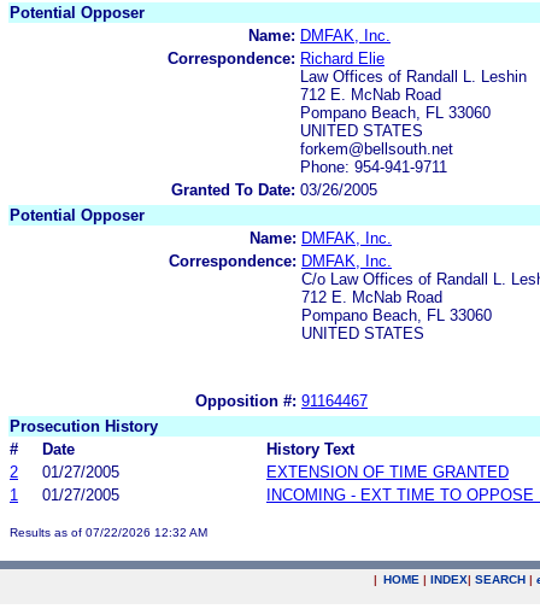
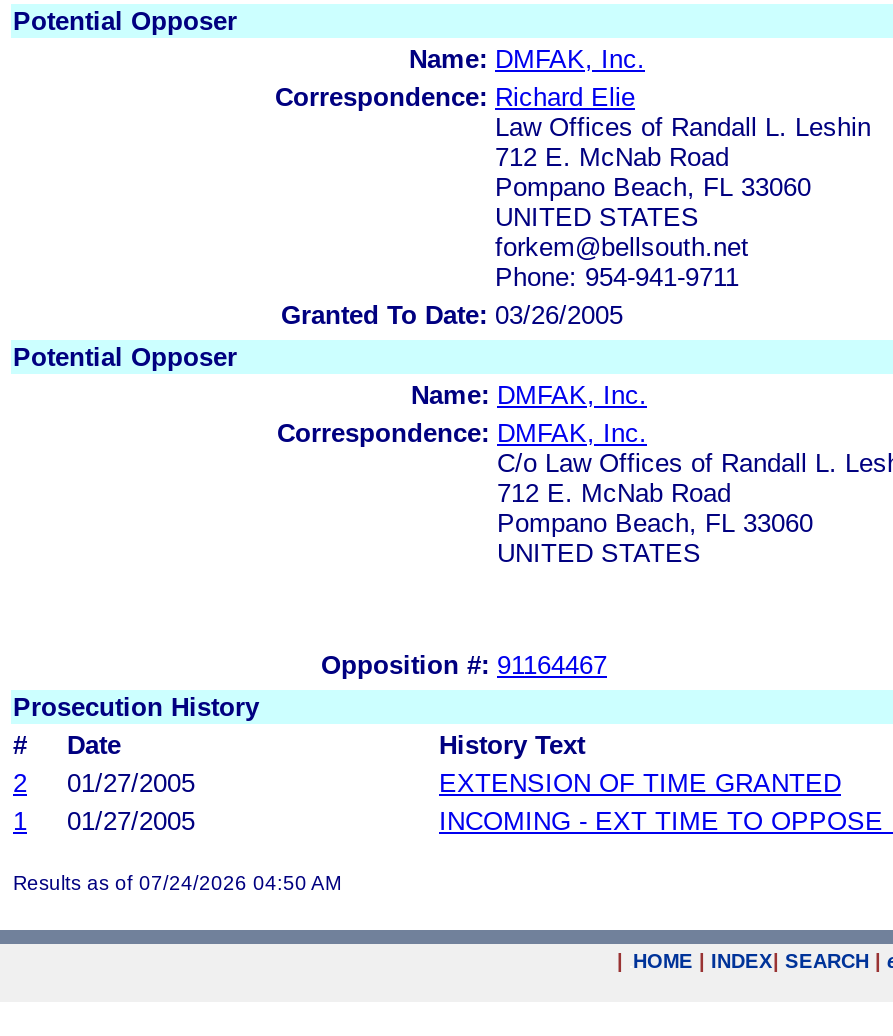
[10,526,207,539] Results as of 07/22/2026 12:32 AM -> [13,872,341,894] Results as of 07/24/2026 04:50 AM

